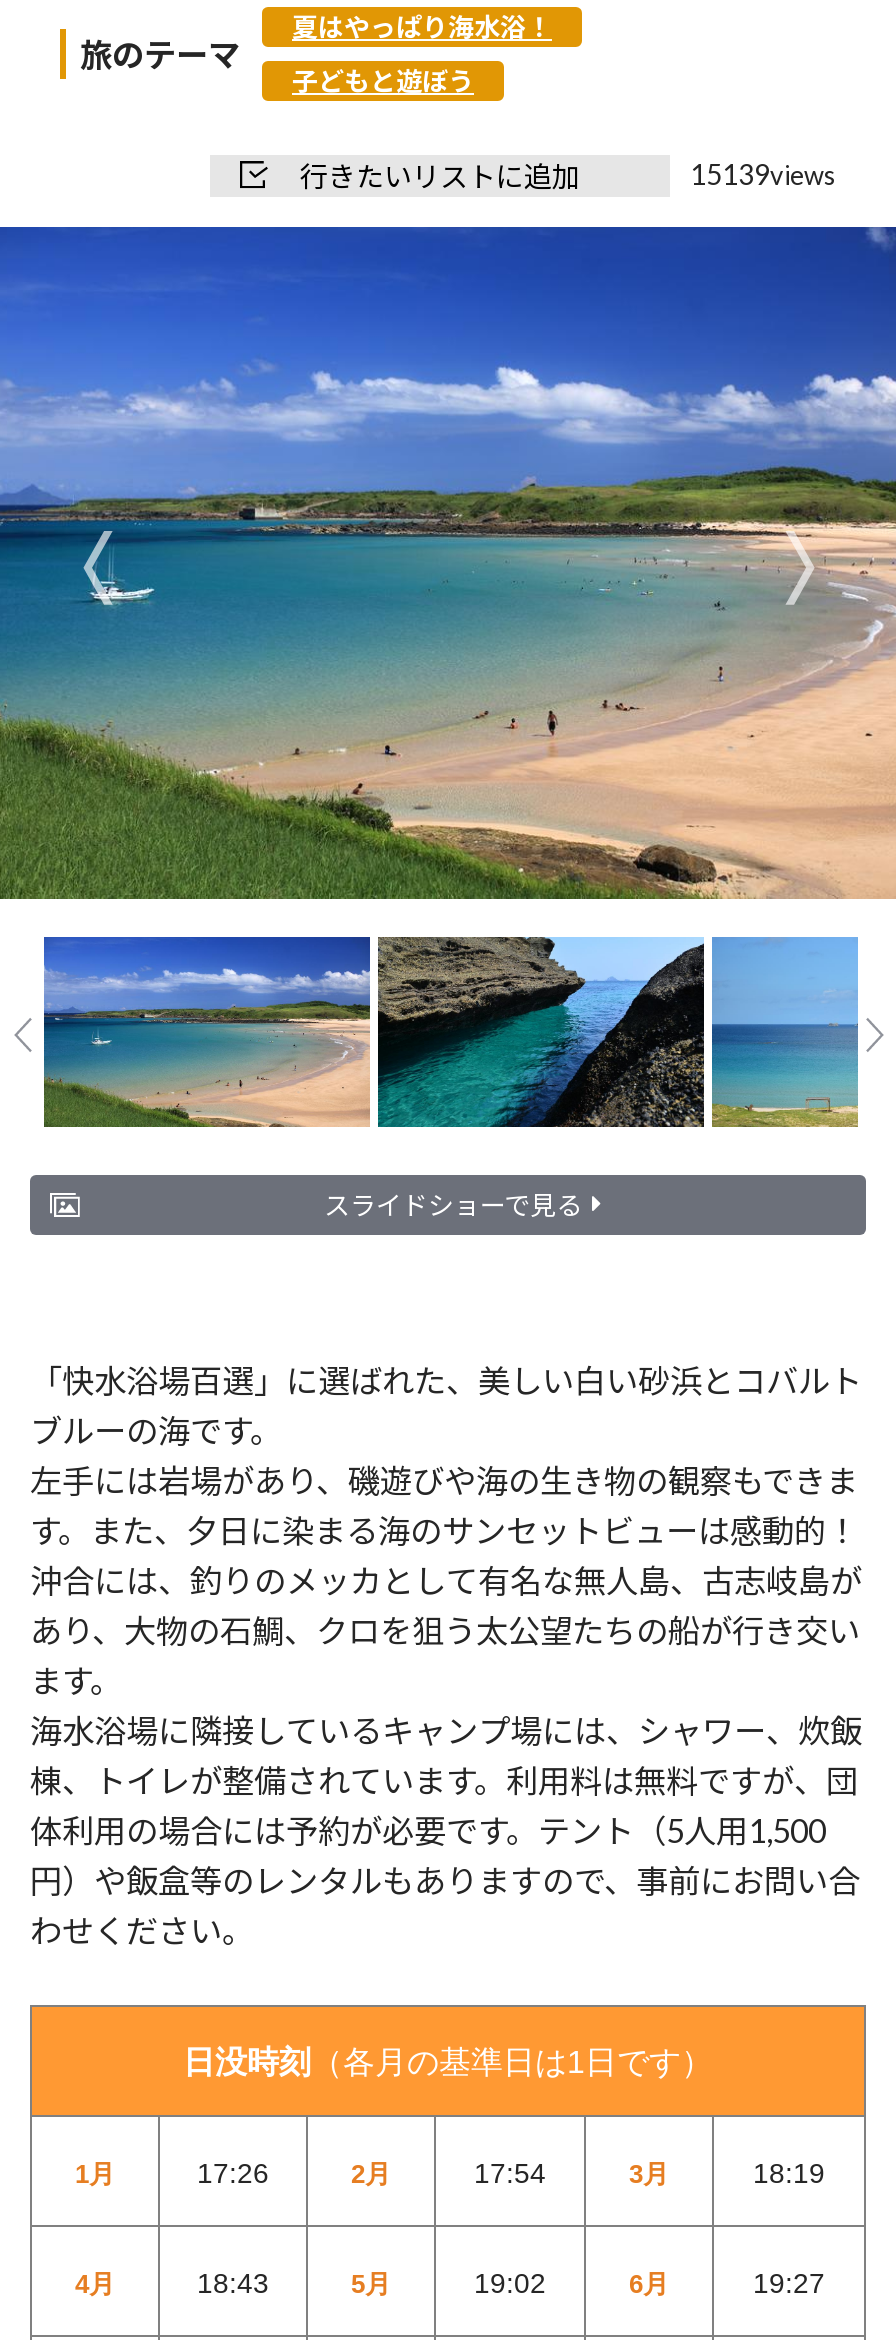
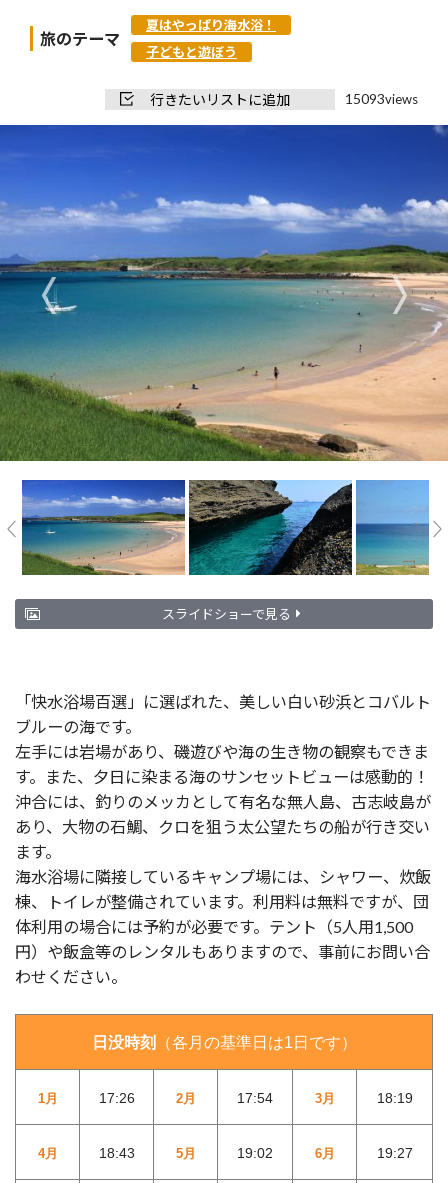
[690,157,836,191] 15139views -> [345,90,418,107] 15093views

